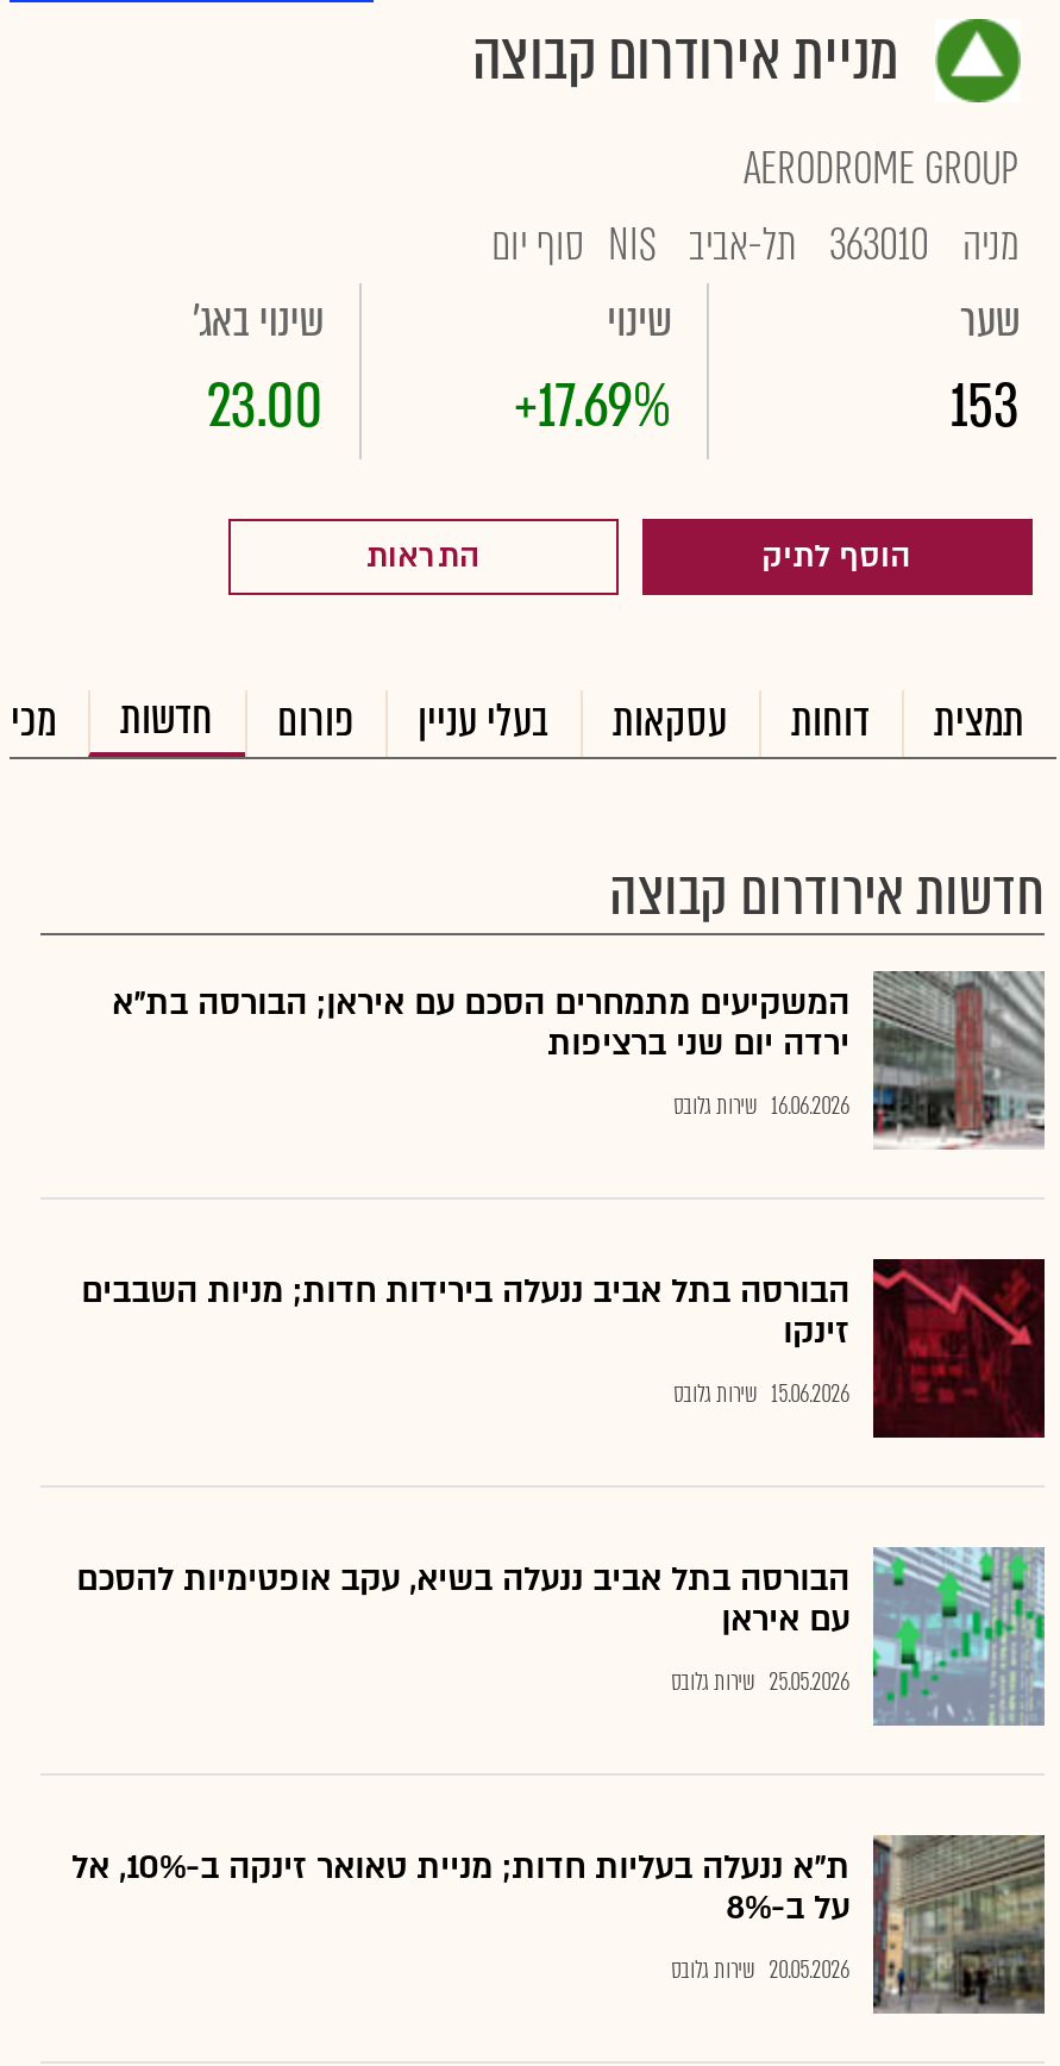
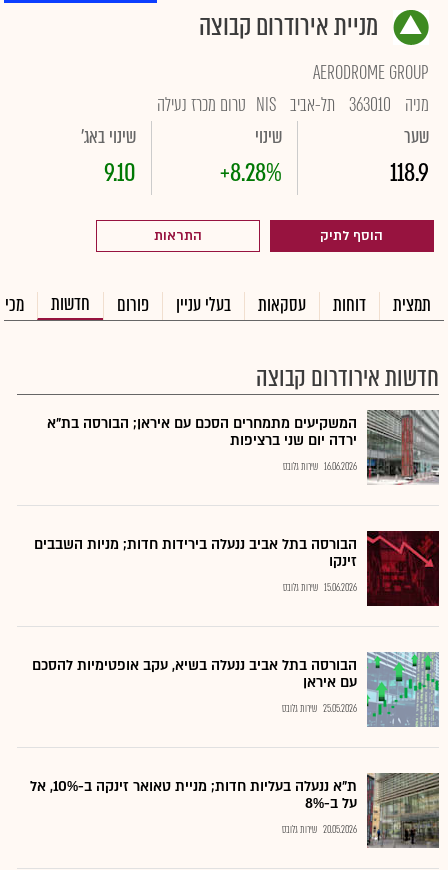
[491,214,1020,276] מניה 363010 תל-אביב NIS סוף יום -> [156,92,428,118] מניה 363010 תל-אביב NIS טרום מכרז נעילה
[207,364,323,450] 23.00 -> [104,155,136,191] 9.10
[514,364,671,450] +17.69% -> [220,155,282,191] +8.28%
[951,364,1020,450] 153 -> [389,155,428,191] 118.9

